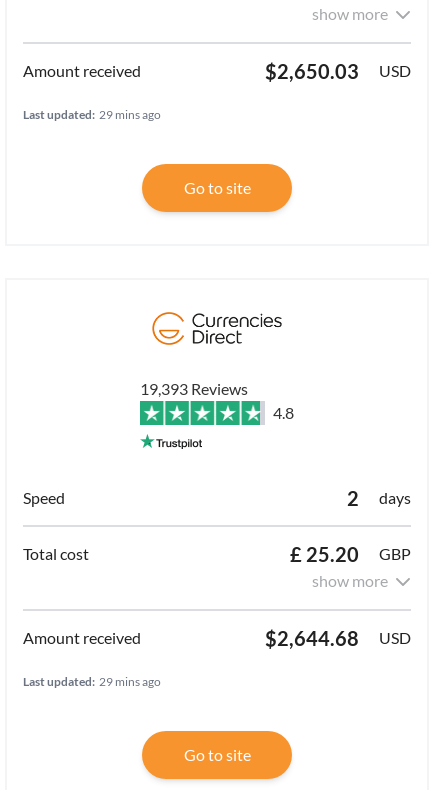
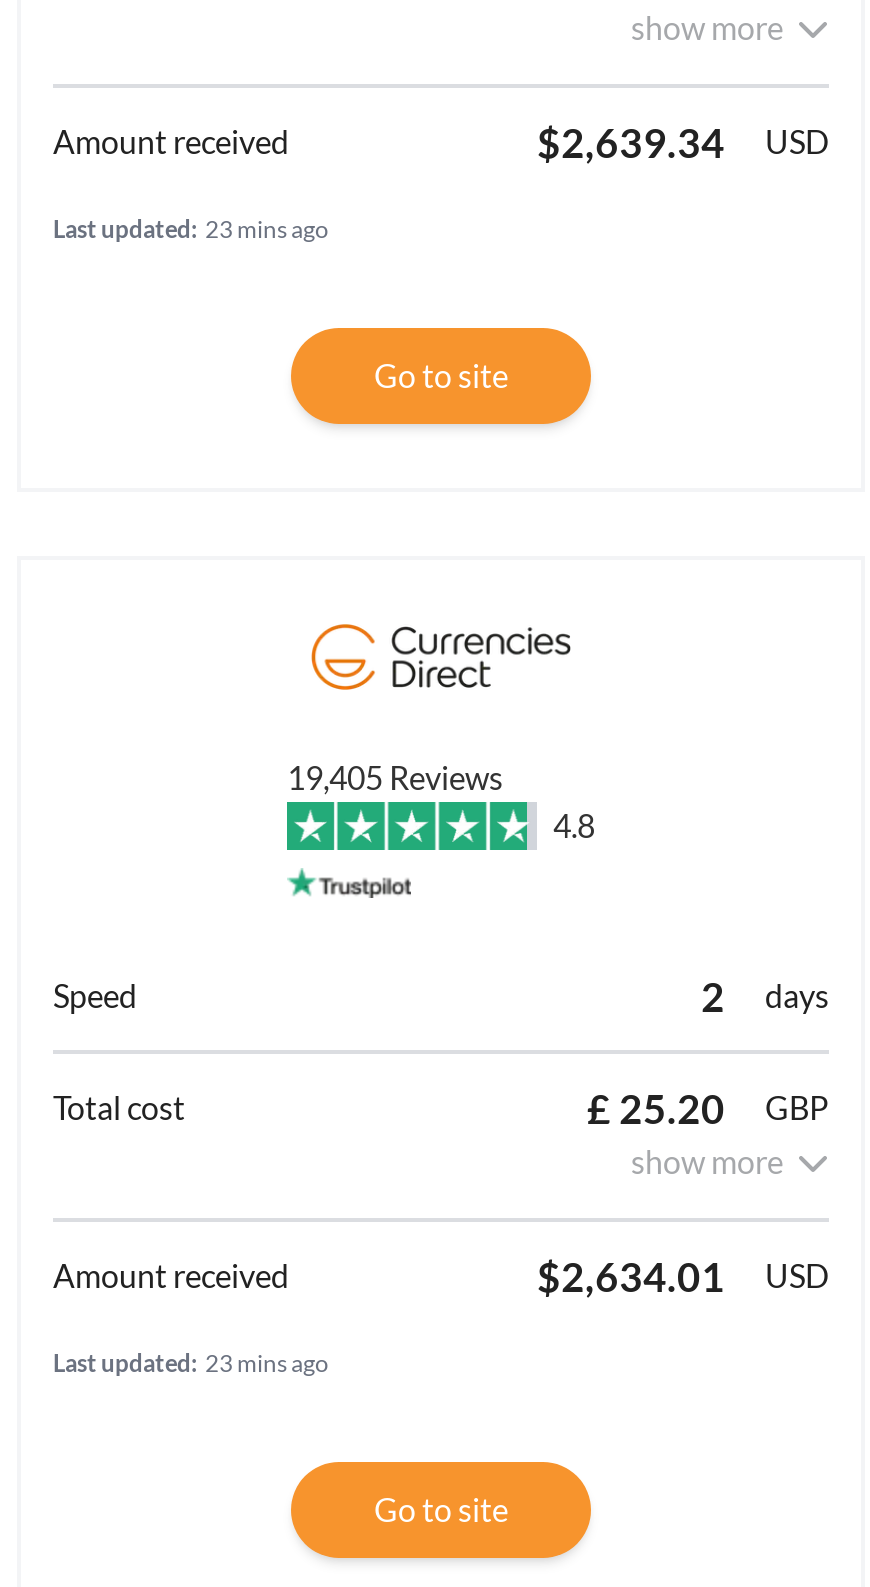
[265,59,411,83] $2,650.03 USD -> [537,117,829,165] $2,639.34 USD
[23,107,161,122] Last updated: 29 mins ago -> [53,213,329,243] Last updated: 23 mins ago
[140,379,248,398] 19,393 Reviews -> [287,759,503,797] 19,405 Reviews
[265,626,411,650] $2,644.68 USD -> [537,1253,829,1301] $2,634.01 USD
[23,674,161,689] Last updated: 29 mins ago -> [53,1349,329,1379] Last updated: 23 mins ago

